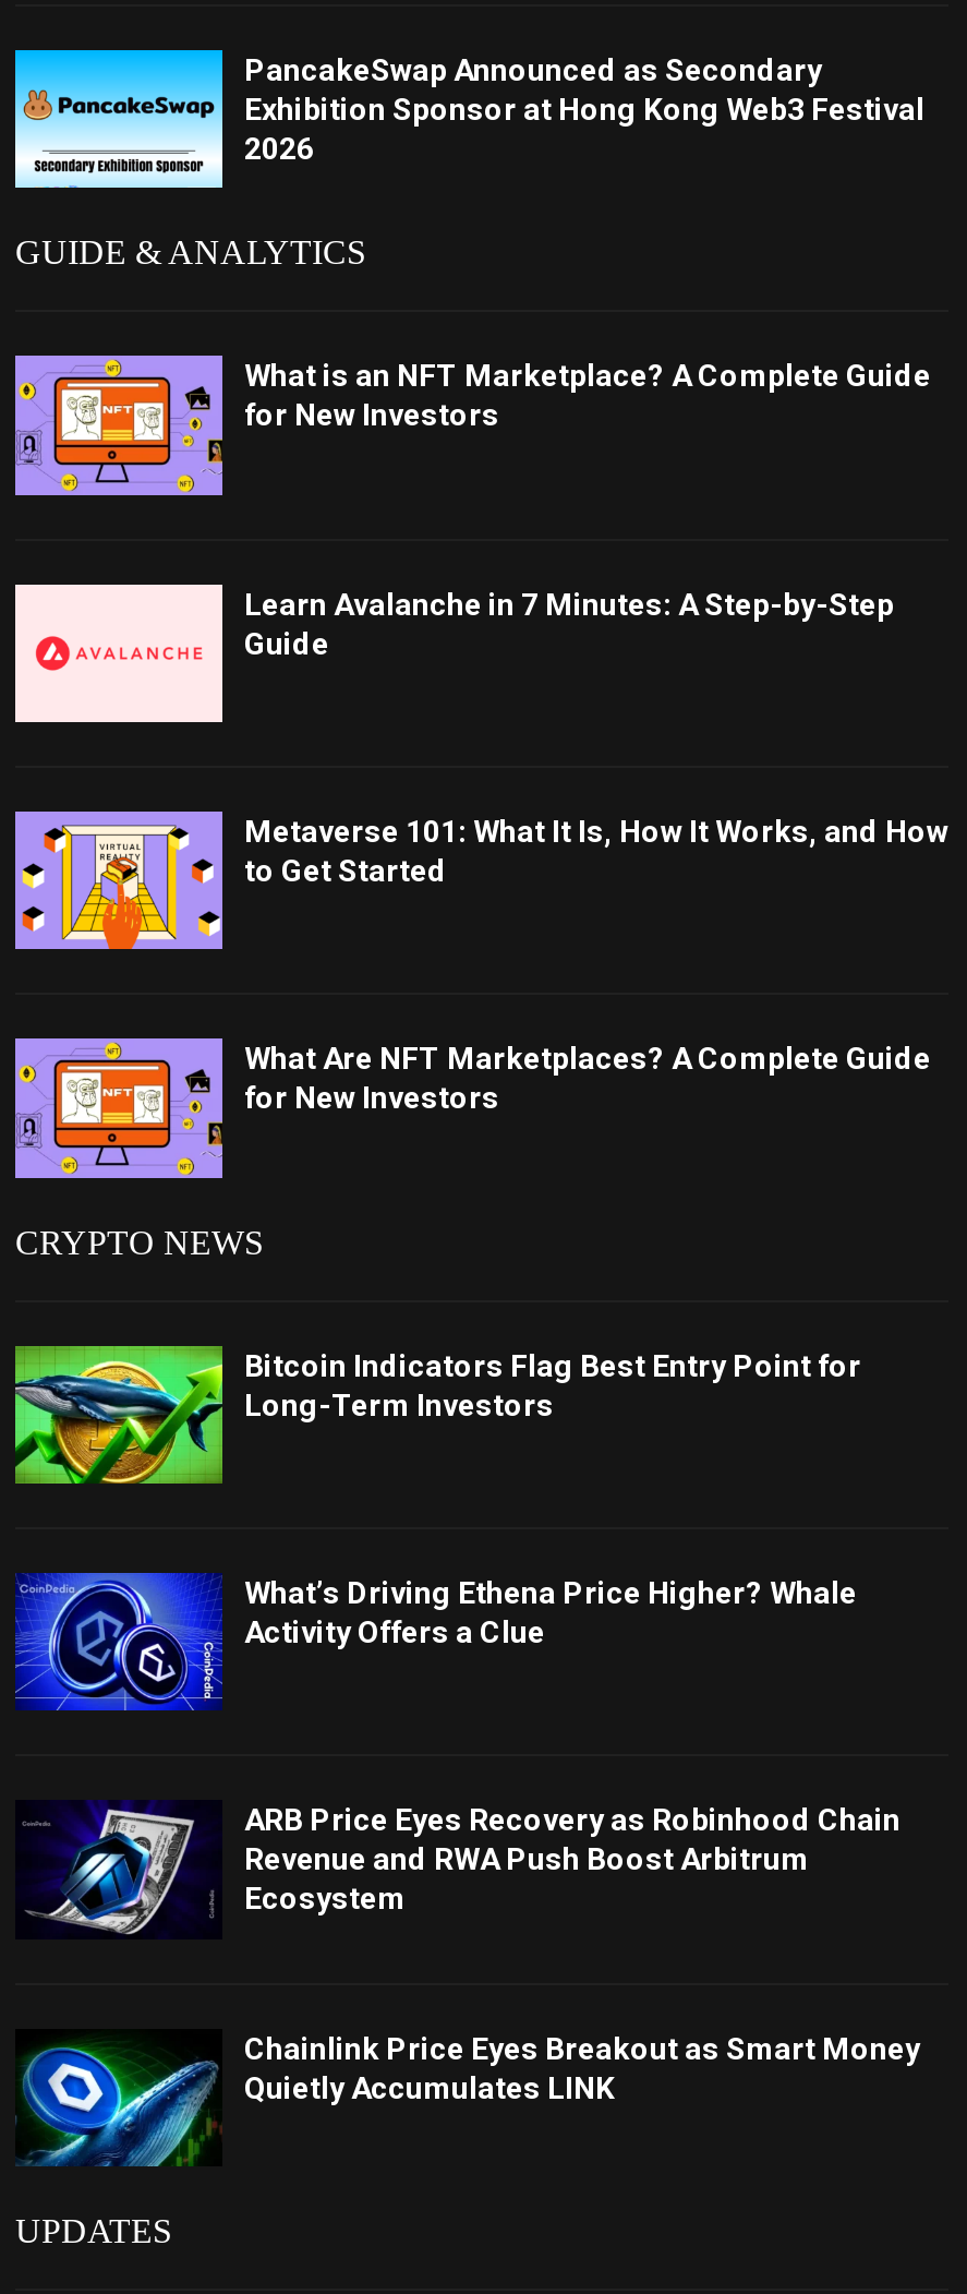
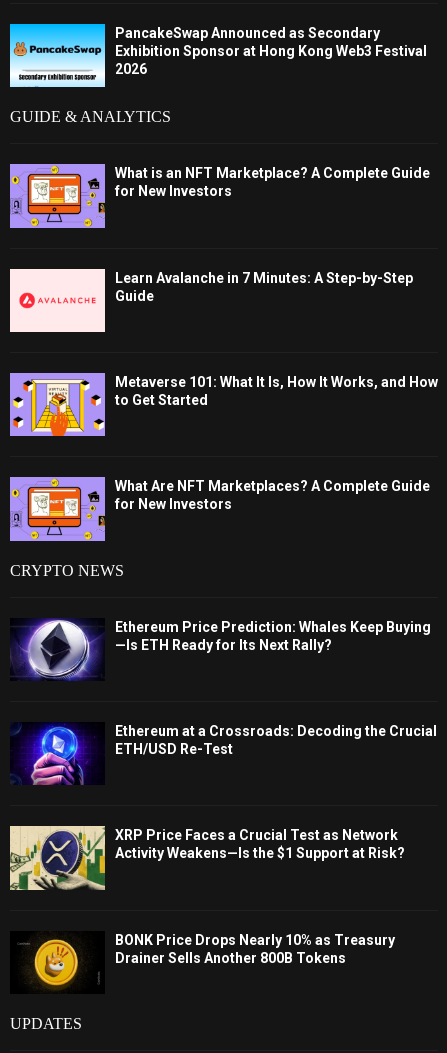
[13,1344,861,1486] [image] | Bitcoin Indicators Flag Best Entry Point for | Long-Term Investors -> [10,618,431,682] [image] | Ethereum Price Prediction: Whales Keep Buying | —Is ETH Ready for Its Next Rally?
[13,1571,857,1713] [image] | What’s Driving Ethena Price Higher? Whale | Activity Offers a Clue -> [10,722,437,786] [image] | Ethereum at a Crossroads: Decoding the Crucial | ETH/USD Re-Test
[15,1800,900,1939] [image] | ARB Price Eyes Recovery as Robinhood Chain | Revenue and RWA Push Boost Arbitrum | Ecosystem -> [9,825,405,891] [image] | XRP Price Faces a Crucial Test as Network | Activity Weakens—Is the $1 Support at Risk?
[17,2030,920,2169] [image] | Chainlink Price Eyes Breakout as Smart Money | Quietly Accumulates LINK -> [11,932,395,994] [image] | BONK Price Drops Nearly 10% as Treasury | Drainer Sells Another 800B Tokens

